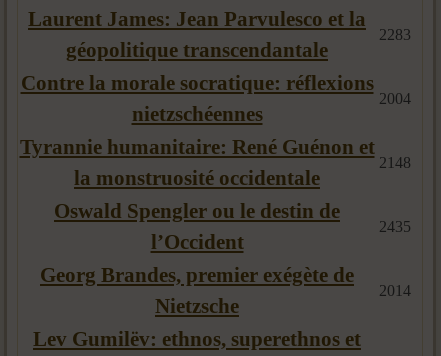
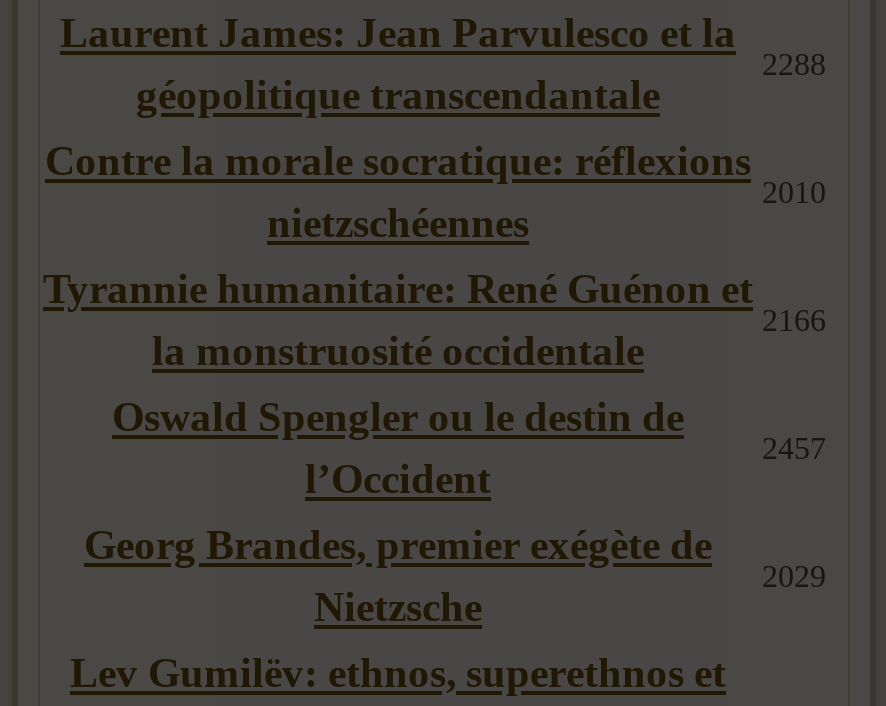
[379,26,411,43] 2283 -> [762,47,826,81] 2288
[379,90,411,107] 2004 -> [762,175,826,209] 2010
[379,154,411,171] 2148 -> [762,303,826,337] 2166
[379,218,411,235] 2435 -> [762,431,826,465] 2457
[379,282,411,299] 2014 -> [762,559,826,593] 2029

